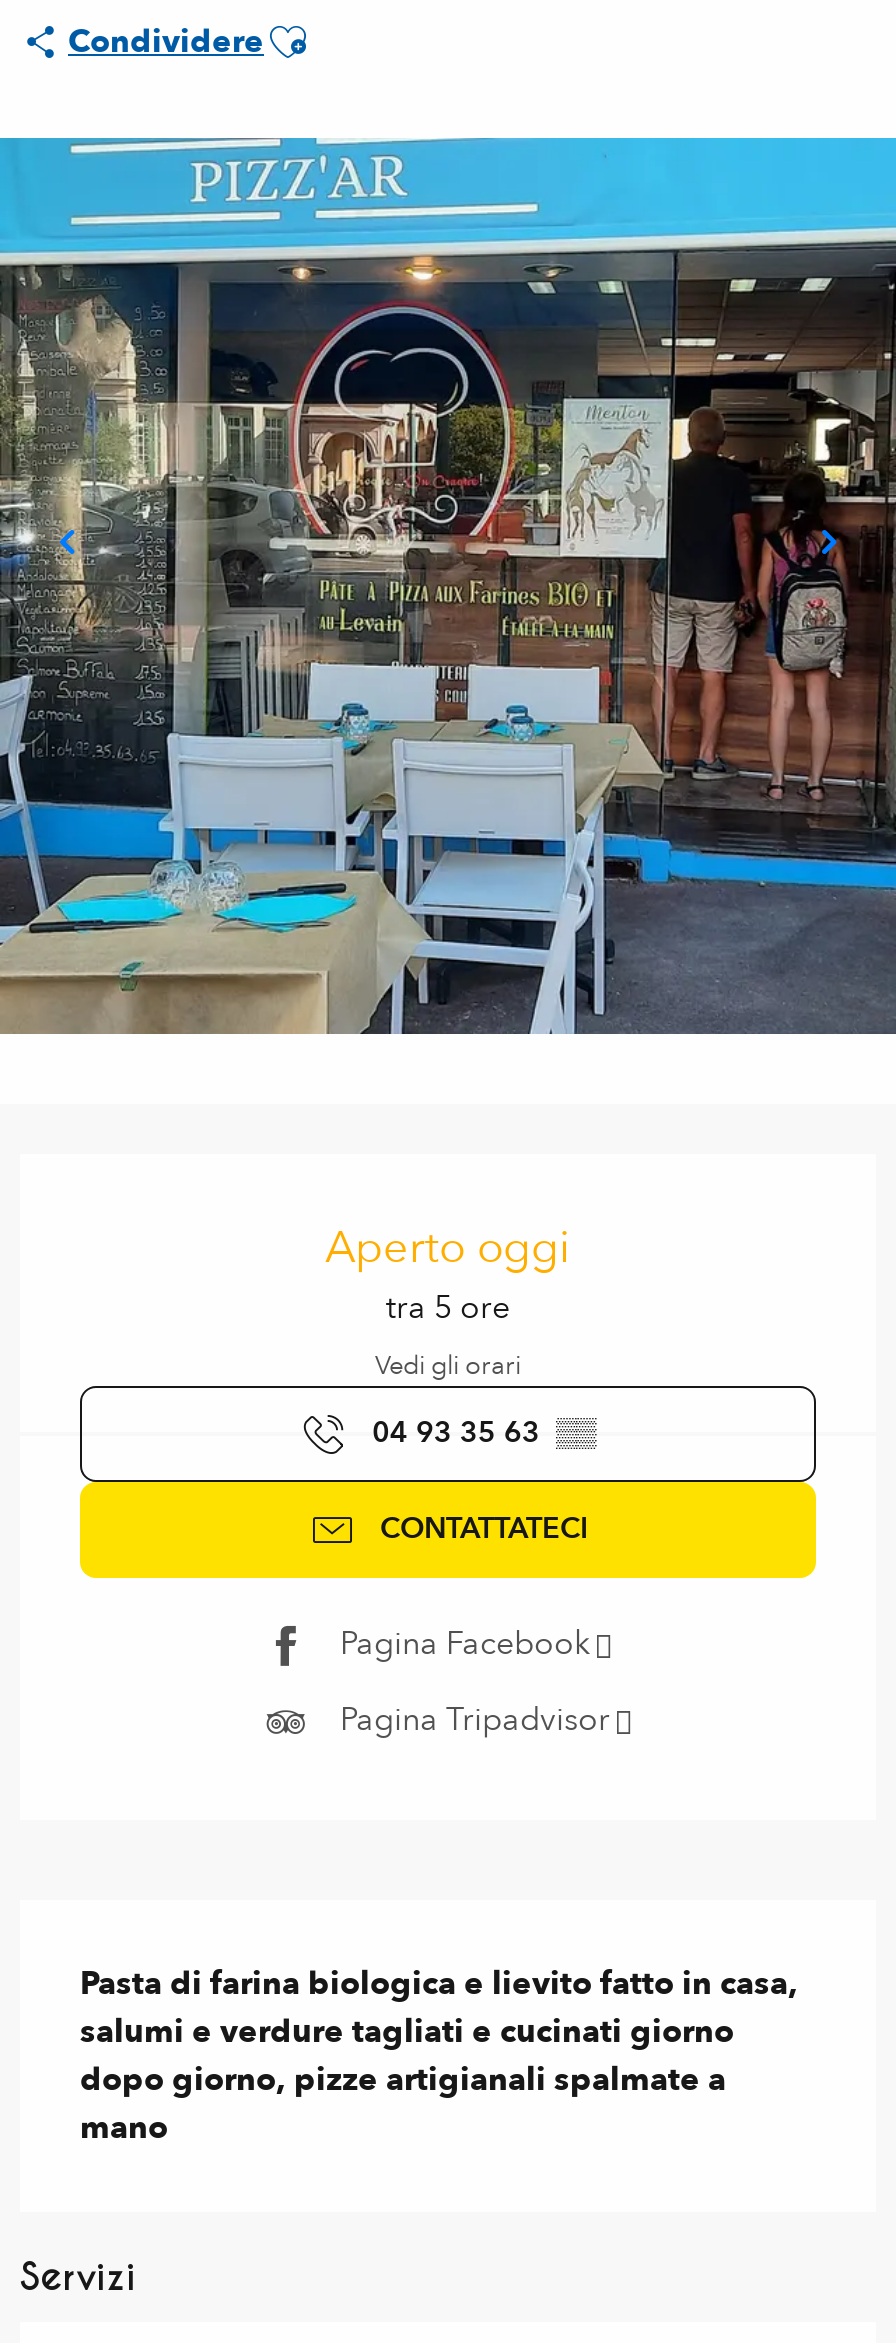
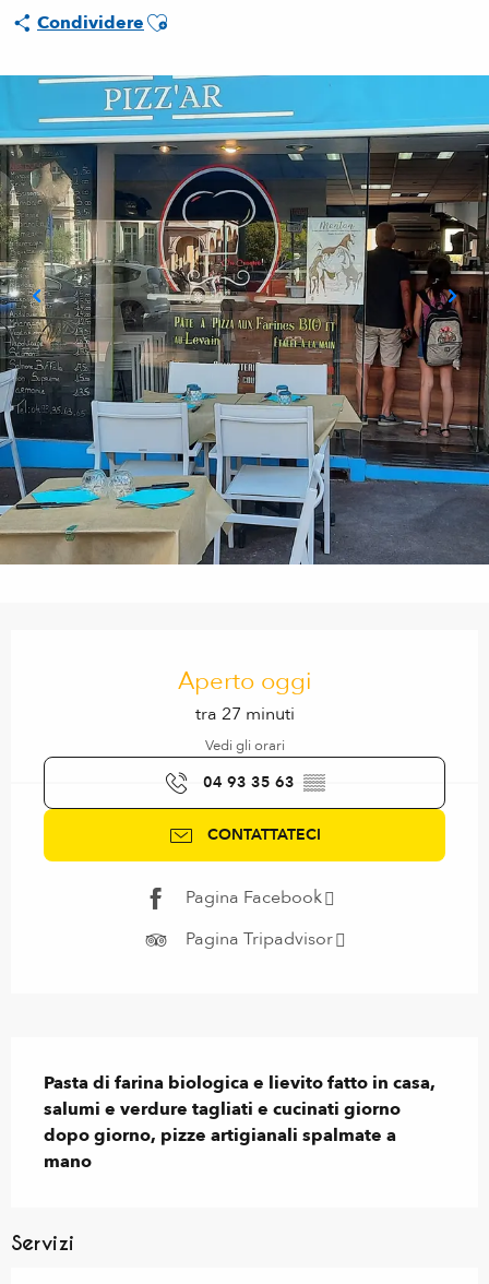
[386,1286,510,1330] tra 5 ore -> [195,702,294,726] tra 27 minuti

